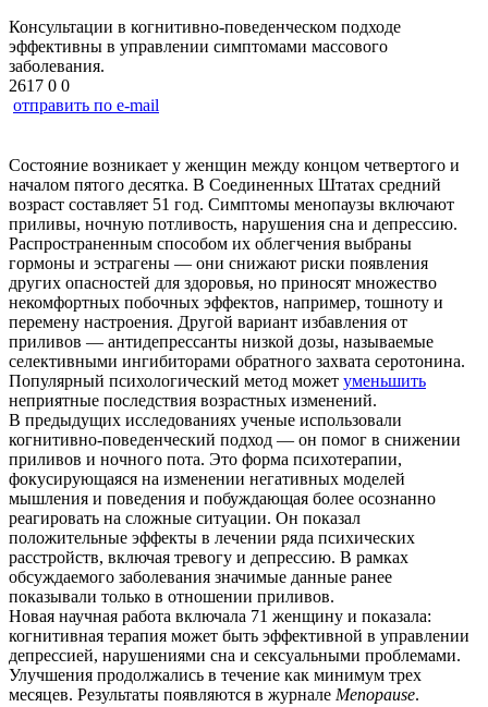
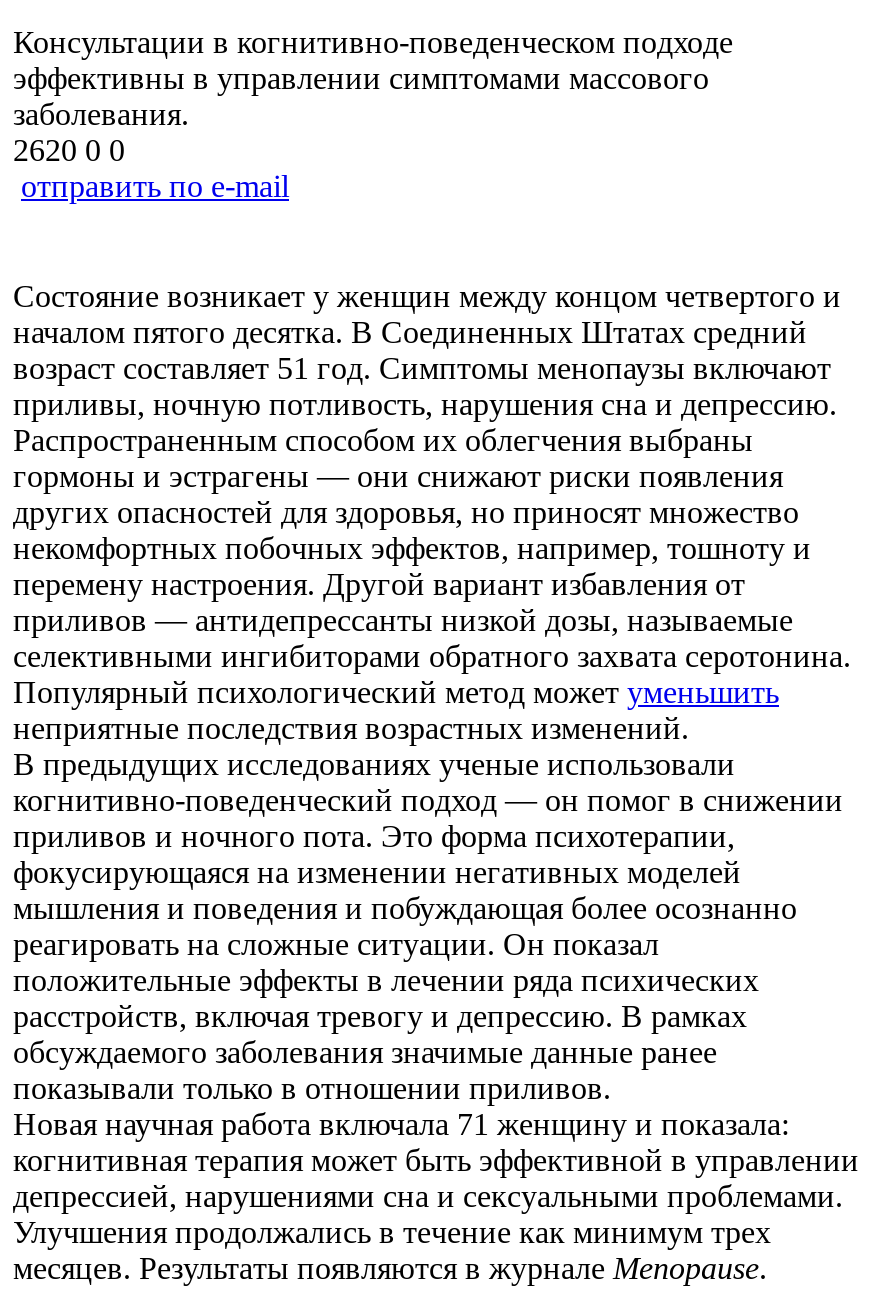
[9,76,70,95] 2617 0 0 -> [13,133,125,167] 2620 0 0

